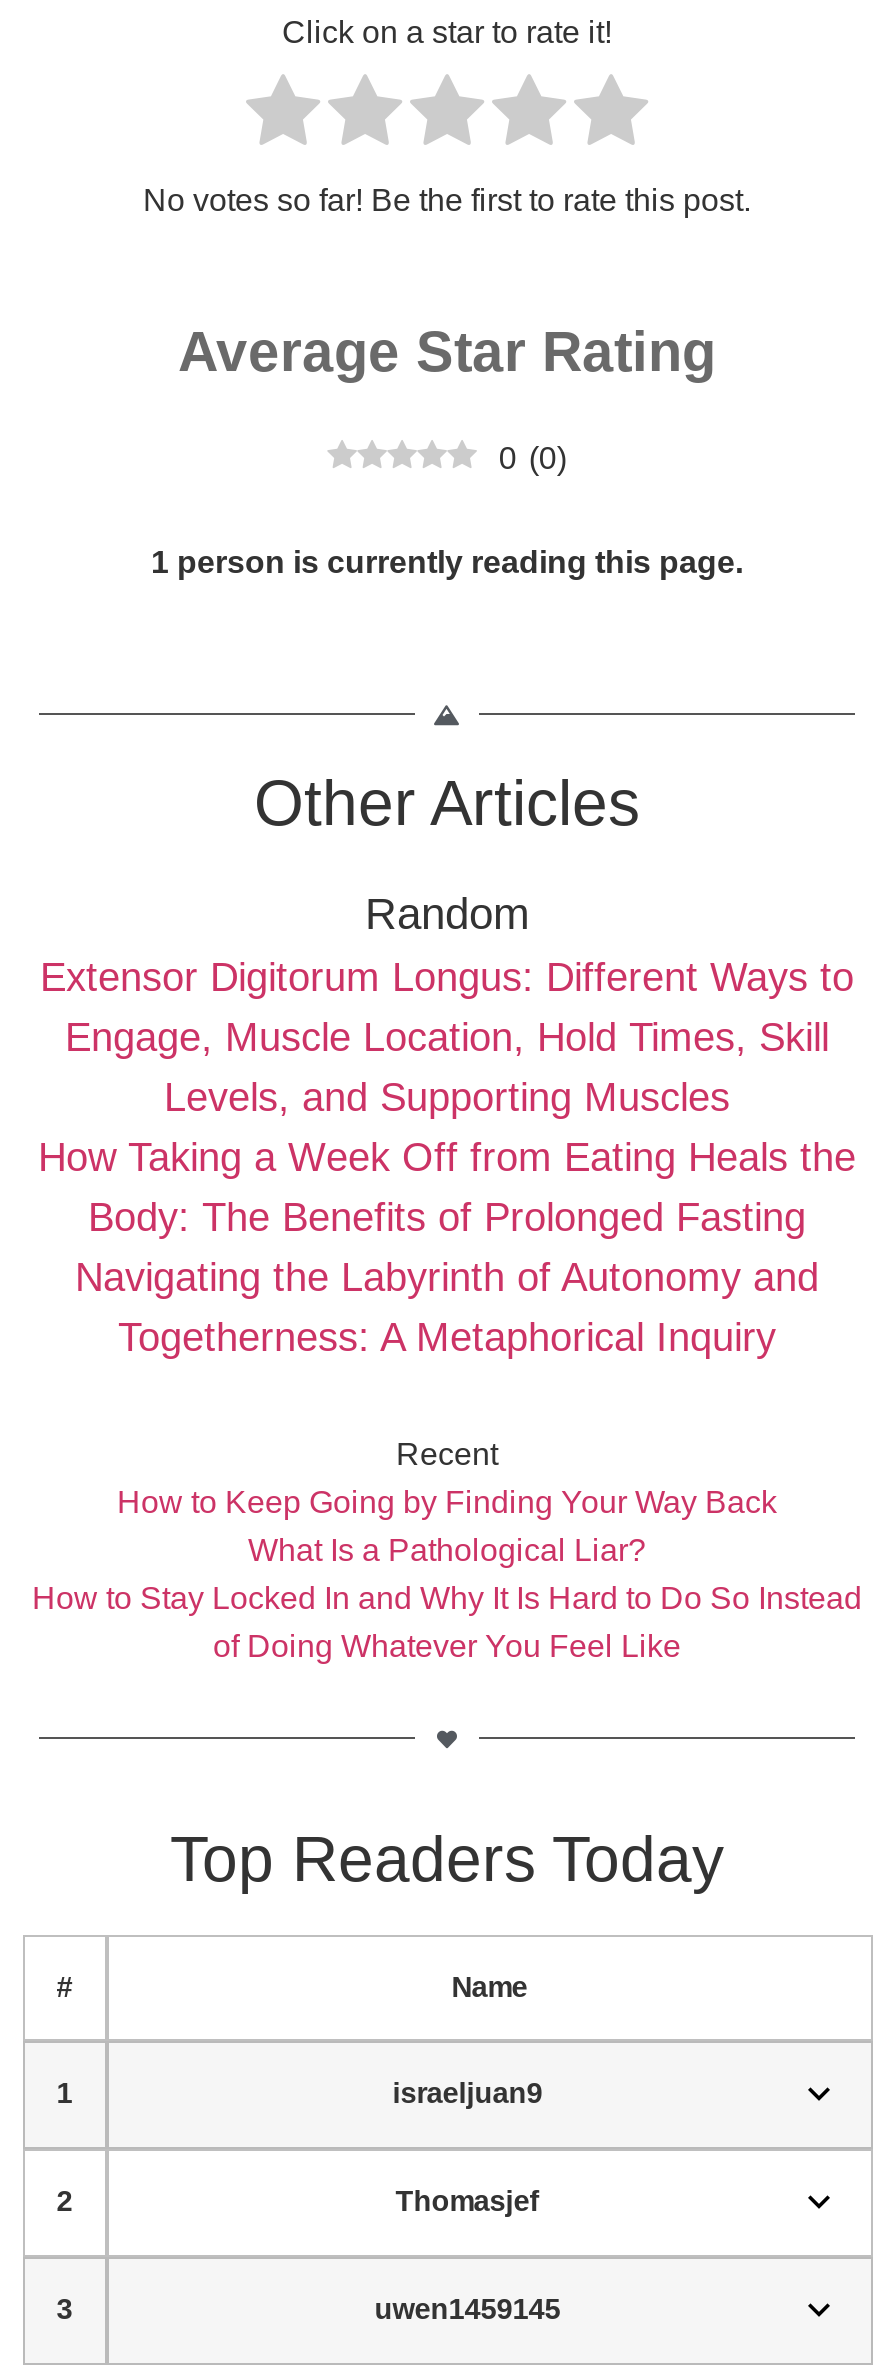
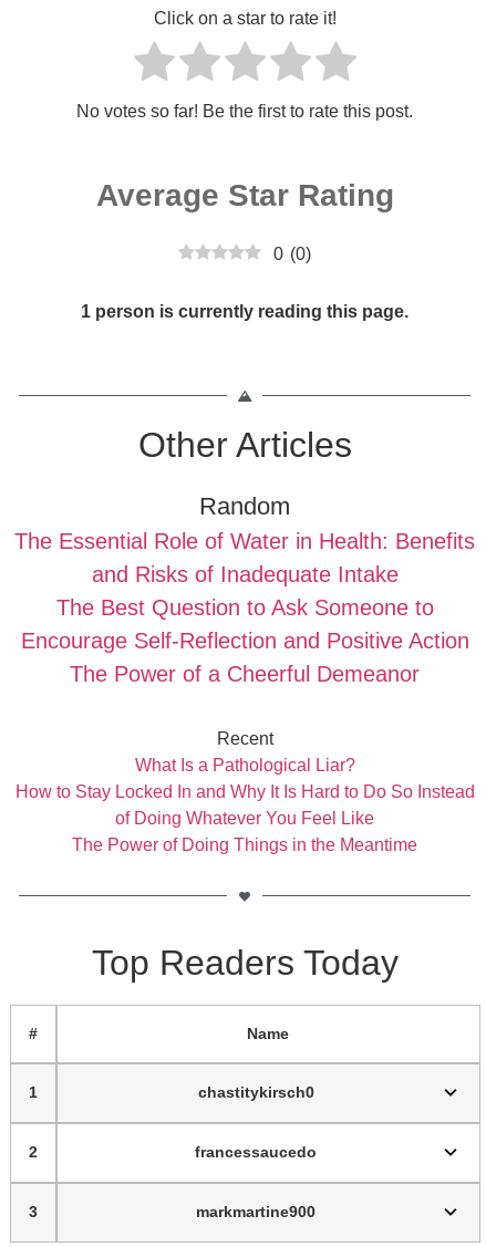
[38,955,856,1359] Extensor Digitorum Longus: Different Ways to | Engage, Muscle Location, Hold Times, Skill | Levels, and Supporting Muscles | How Taking a Week Off from Eating Heals the | Body: The Benefits of Prolonged Fasting | Navigating the Labyrinth of Autonomy and | Togetherness: A Metaphorical Inquiry -> [14,529,475,686] The Essential Role of Water in Health: Benefits | and Risks of Inadequate Intake | The Best Question to Ask Someone to | Encourage Self-Reflection and Positive Action | The Power of a Cheerful Demeanor
[117,1485,777,1519] How to Keep Going by Finding Your Way Back -> none
moved [32,1533,862,1663] -> [15,756,474,828]: What Is a Pathological Liar? | How to Stay Locked In and Why It Is Hard to Do So Instead | of Doing Whatever You Feel Like
none -> [72,835,417,854] The Power of Doing Things in the Meantime
[393,2077,543,2109] israeljuan9 -> [198,1083,314,1101] chastitykirsch0
[395,2185,539,2217] Thomasjef -> [195,1143,317,1161] francessaucedo
[375,2293,561,2325] uwen1459145 -> [196,1203,316,1220] markmartine900

